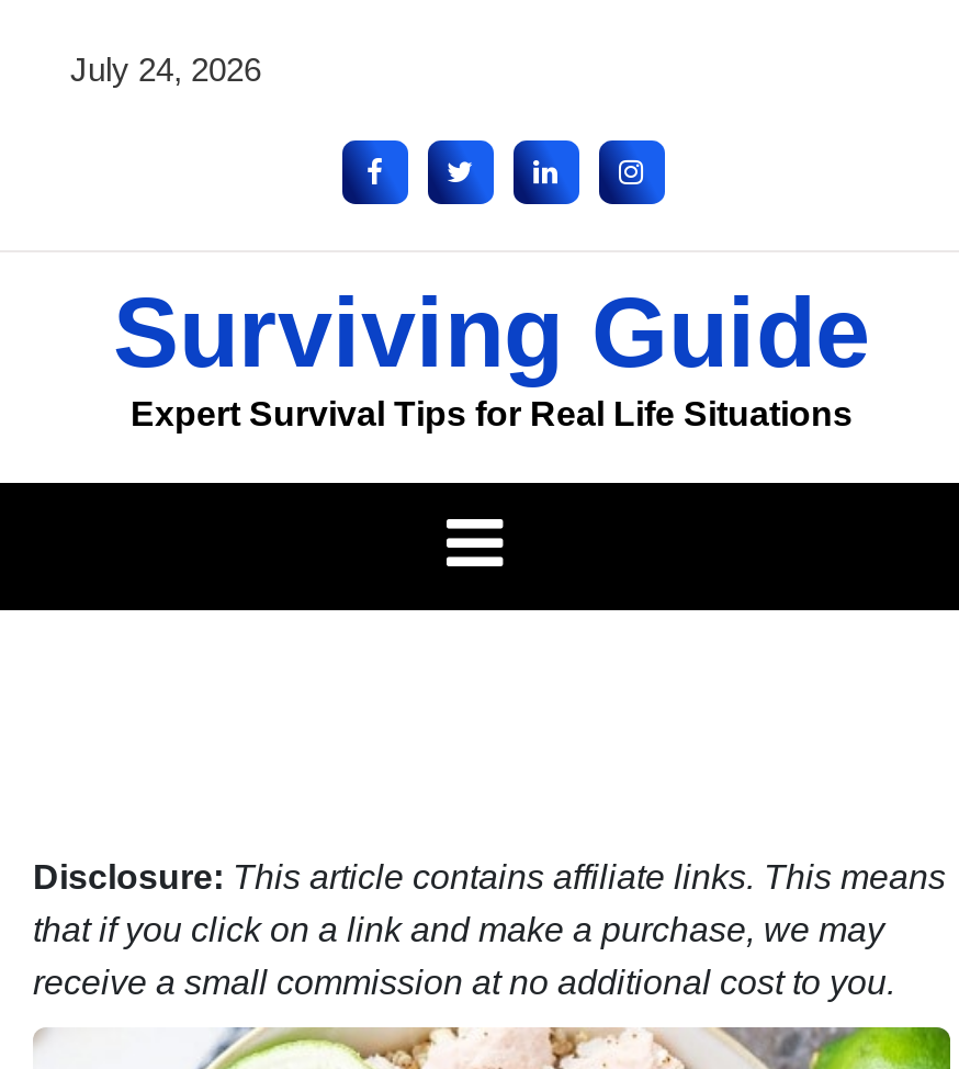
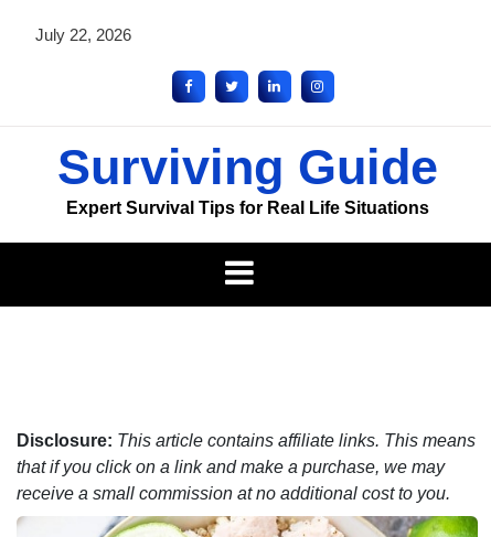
[70,50,261,88] July 24, 2026 -> [35,25,131,44] July 22, 2026

